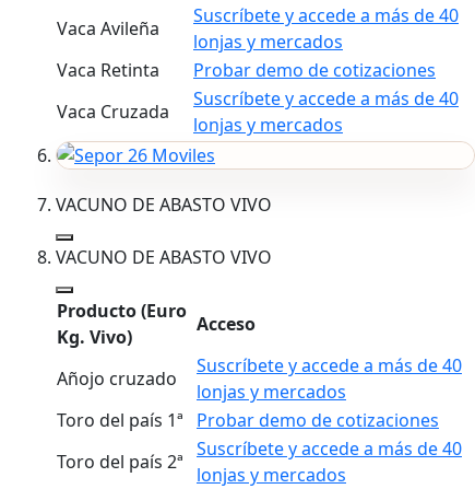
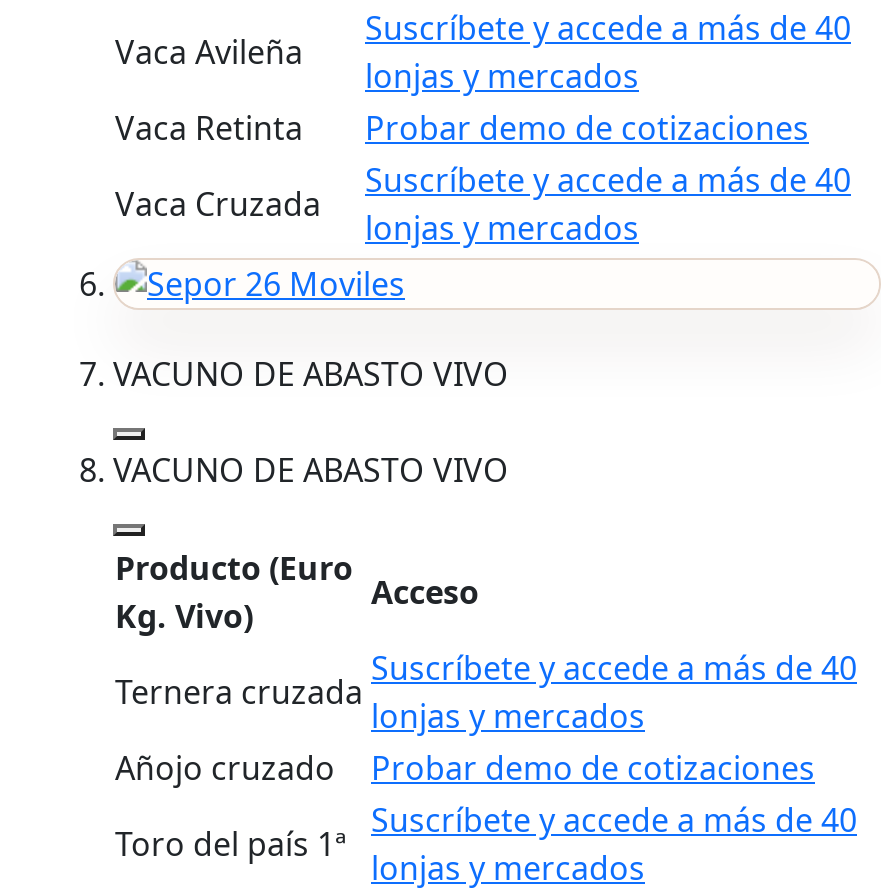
moved [57,366,177,390] -> [115,745,335,789]: Añojo cruzado
none -> [115,669,363,713] Ternera cruzada
[57,408,439,432] Toro del país 1ª Probar demo de cotizaciones -> [371,745,815,789] Probar demo de cotizaciones
[57,449,183,473] Toro del país 2ª -> [115,821,347,865] Toro del país 1ª

